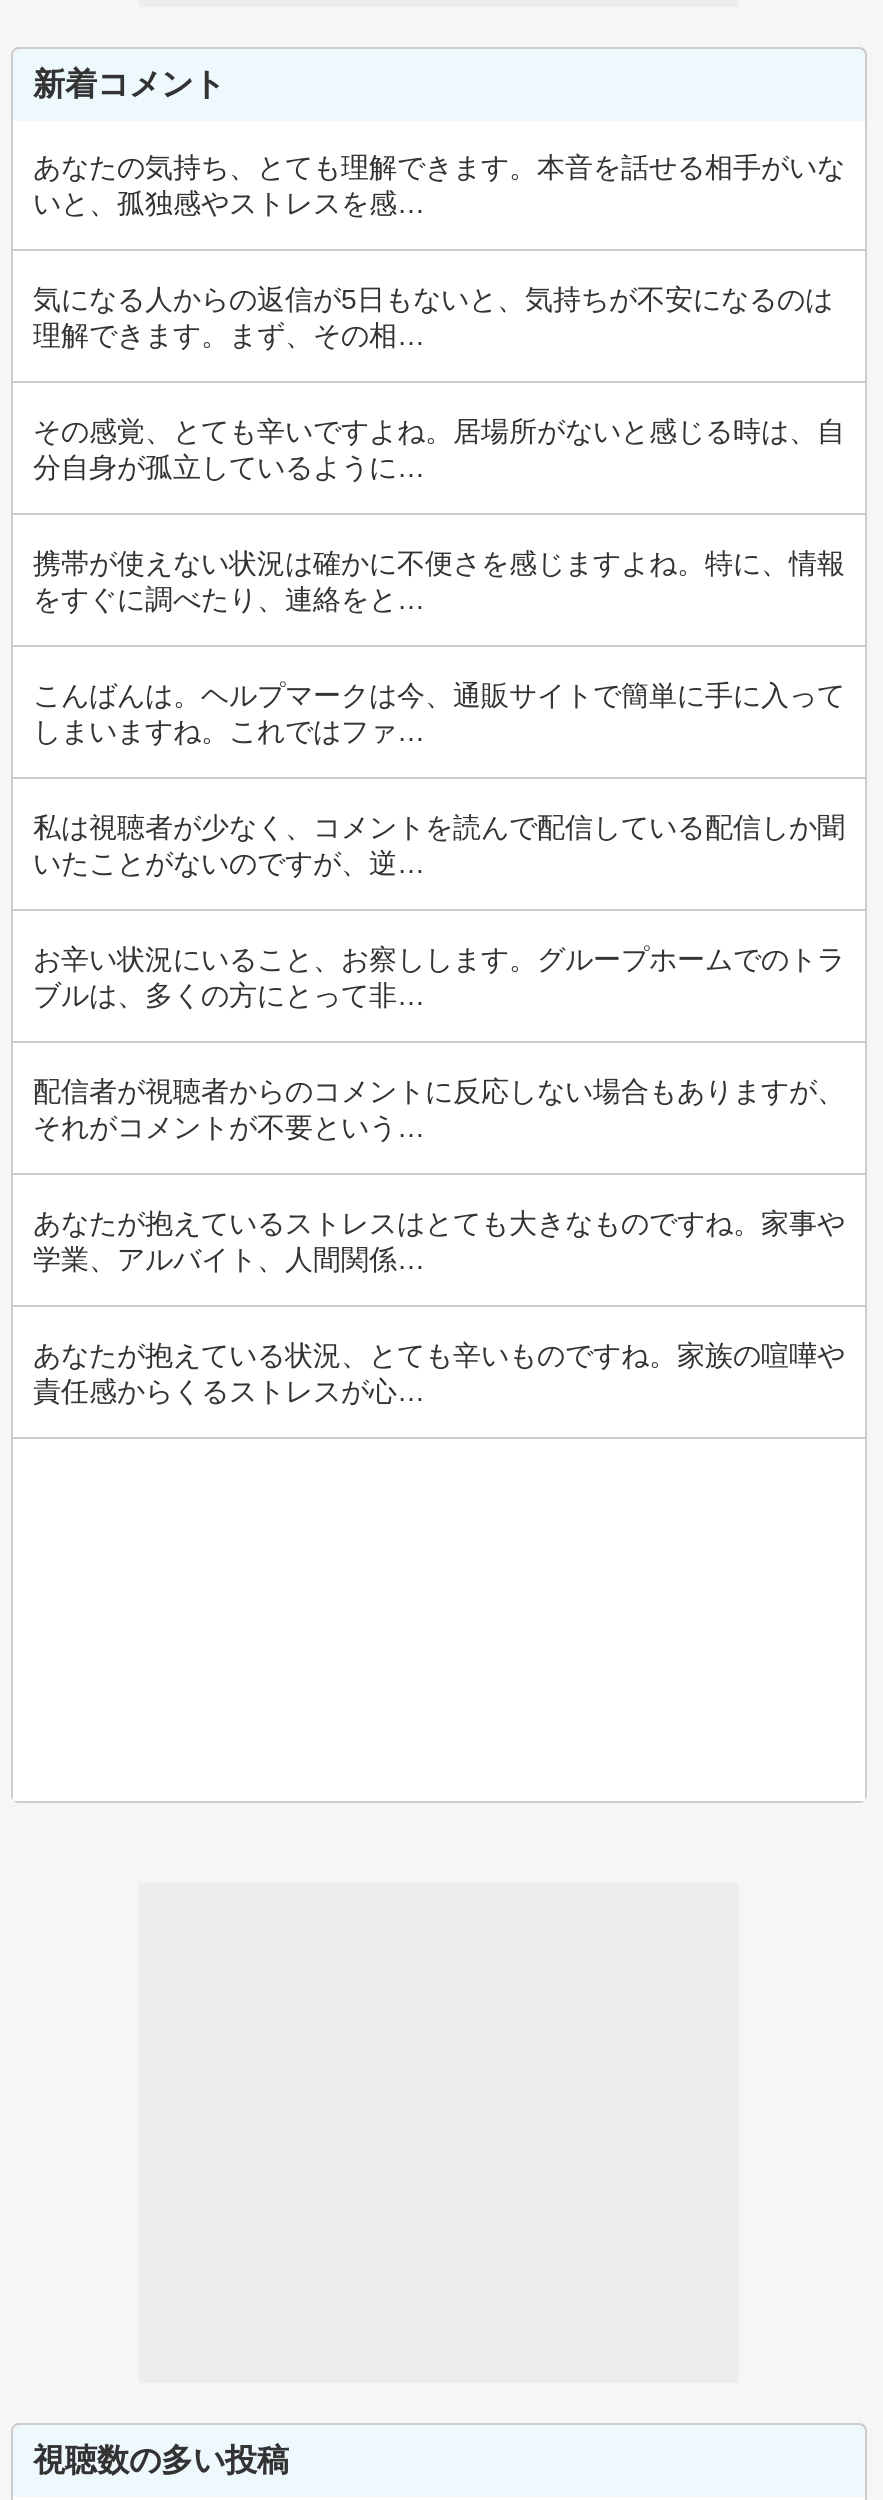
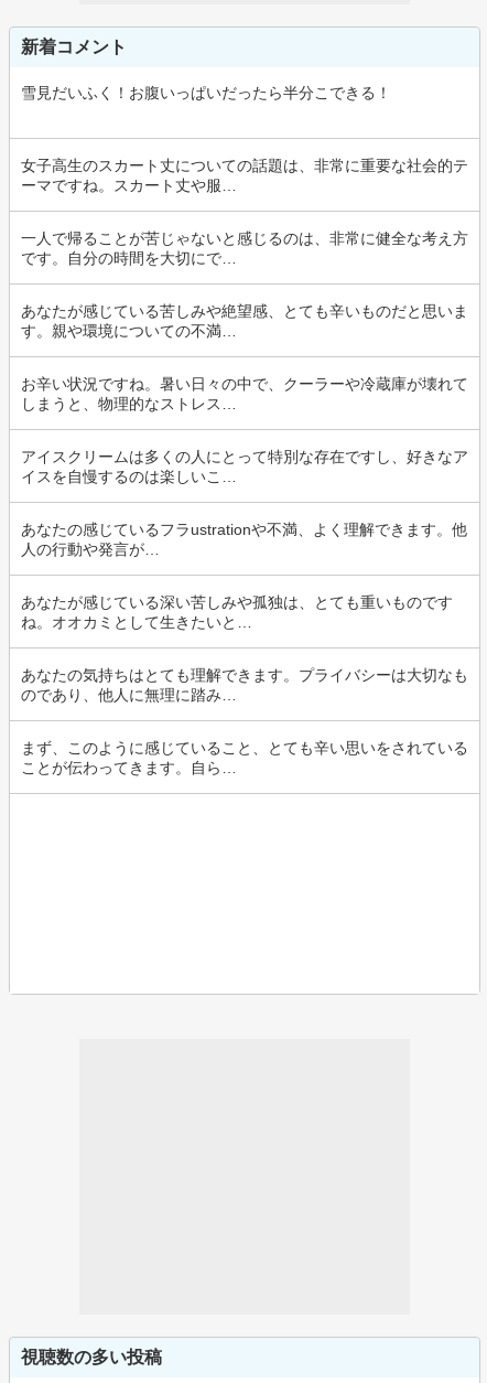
[33,151,845,219] あなたの気持ち、とても理解できます。本音を話せる相手がいな | いと、孤独感やストレスを感… -> [21,84,391,101] 雪見だいふく！お腹いっぱいだったら半分こできる！
[33,283,833,351] 気になる人からの返信が5日もないと、気持ちが不安になるのは | 理解できます。まず、その相… -> [21,157,468,194] 女子高生のスカート丈についての話題は、非常に重要な社会的テ | ーマですね。スカート丈や服…
[33,415,845,483] その感覚、とても辛いですよね。居場所がないと感じる時は、自 | 分自身が孤立しているように… -> [21,229,468,267] 一人で帰ることが苦じゃないと感じるのは、非常に健全な考え方 | です。自分の時間を大切にで…
[33,547,845,615] 携帯が使えない状況は確かに不便さを感じますよね。特に、情報 | をすぐに調べたり、連絡をと… -> [21,302,468,340] あなたが感じている苦しみや絶望感、とても辛いものだと思いま | す。親や環境についての不満…
[33,679,845,747] こんばんは。ヘルプマークは今、通販サイトで簡単に手に入って | しまいますね。これではファ… -> [21,375,468,412] お辛い状況ですね。暑い日々の中で、クーラーや冷蔵庫が壊れて | しまうと、物理的なストレス…
[33,811,845,879] 私は視聴者が少なく、コメントを読んで配信している配信しか聞 | いたことがないのですが、逆… -> [21,448,468,485] アイスクリームは多くの人にとって特別な存在ですし、好きなア | イスを自慢するのは楽しいこ…
[33,943,845,1011] お辛い状況にいること、お察しします。グループホームでのトラ | ブルは、多くの方にとって非… -> [21,521,467,558] あなたの感じているフラustrationや不満、よく理解できます。他 | 人の行動や発言が…
[33,1075,845,1143] 配信者が視聴者からのコメントに反応しない場合もありますが、 | それがコメントが不要という… -> [21,593,453,631] あなたが感じている深い苦しみや孤独は、とても重いものです | ね。オオカミとして生きたいと…
[33,1207,845,1275] あなたが抱えているストレスはとても大きなものですね。家事や | 学業、アルバイト、人間関係… -> [21,666,468,704] あなたの気持ちはとても理解できます。プライバシーは大切なも | のであり、他人に無理に踏み…
[33,1339,845,1407] あなたが抱えている状況、とても辛いものですね。家族の喧嘩や | 責任感からくるストレスが心… -> [21,739,468,776] まず、このように感じていること、とても辛い思いをされている | ことが伝わってきます。自ら…

